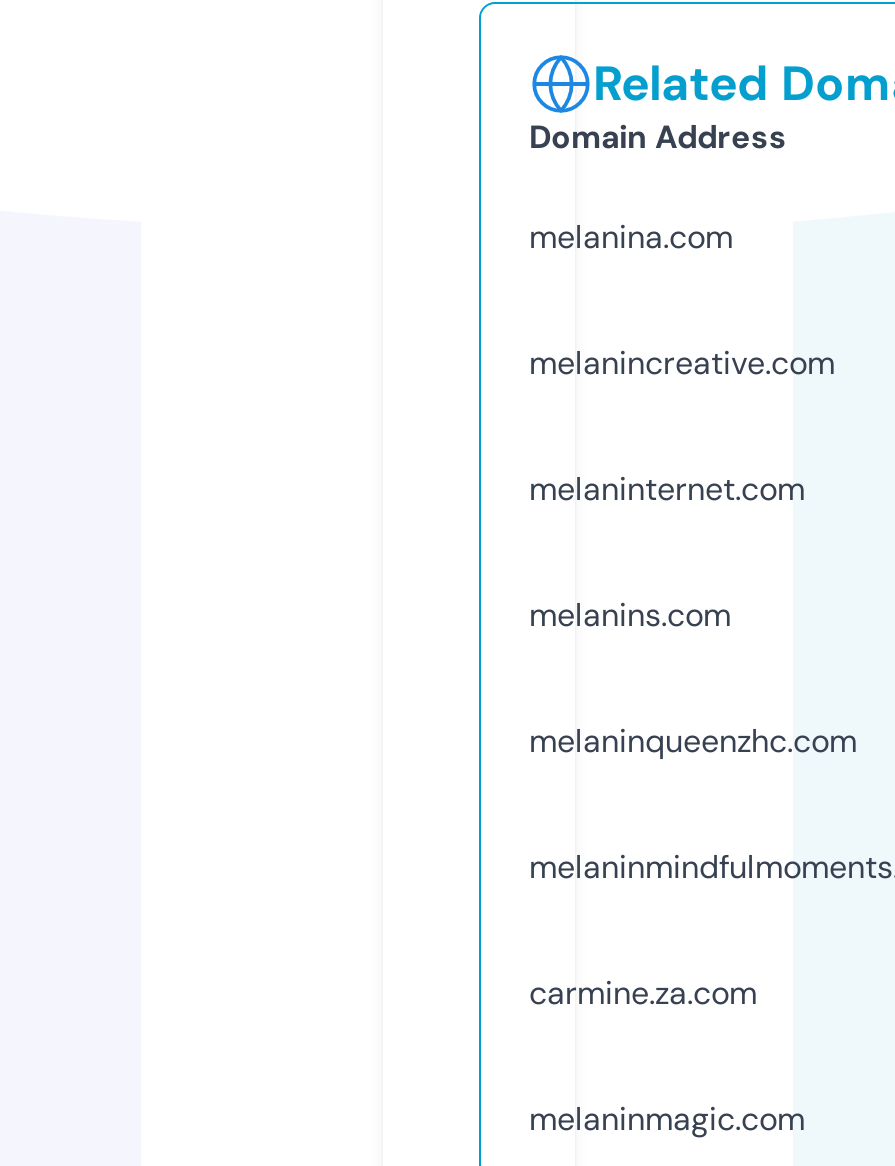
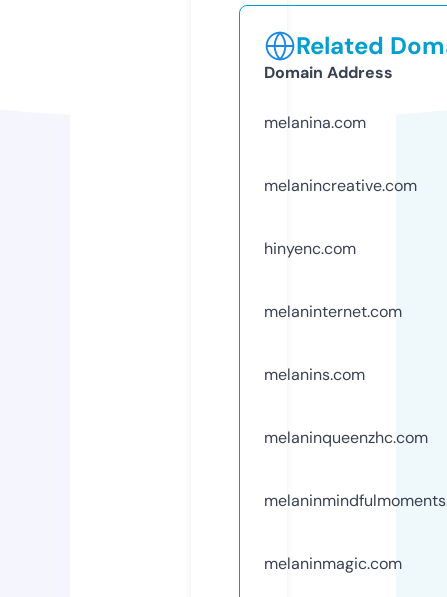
none -> [264,238,356,259] hinyenc.com
moved [529,468,857,762] -> [264,301,428,448]: melaninternet.com | melanins.com | melaninqueenzhc.com
[529,972,757,1014] carmine.za.com -> none

